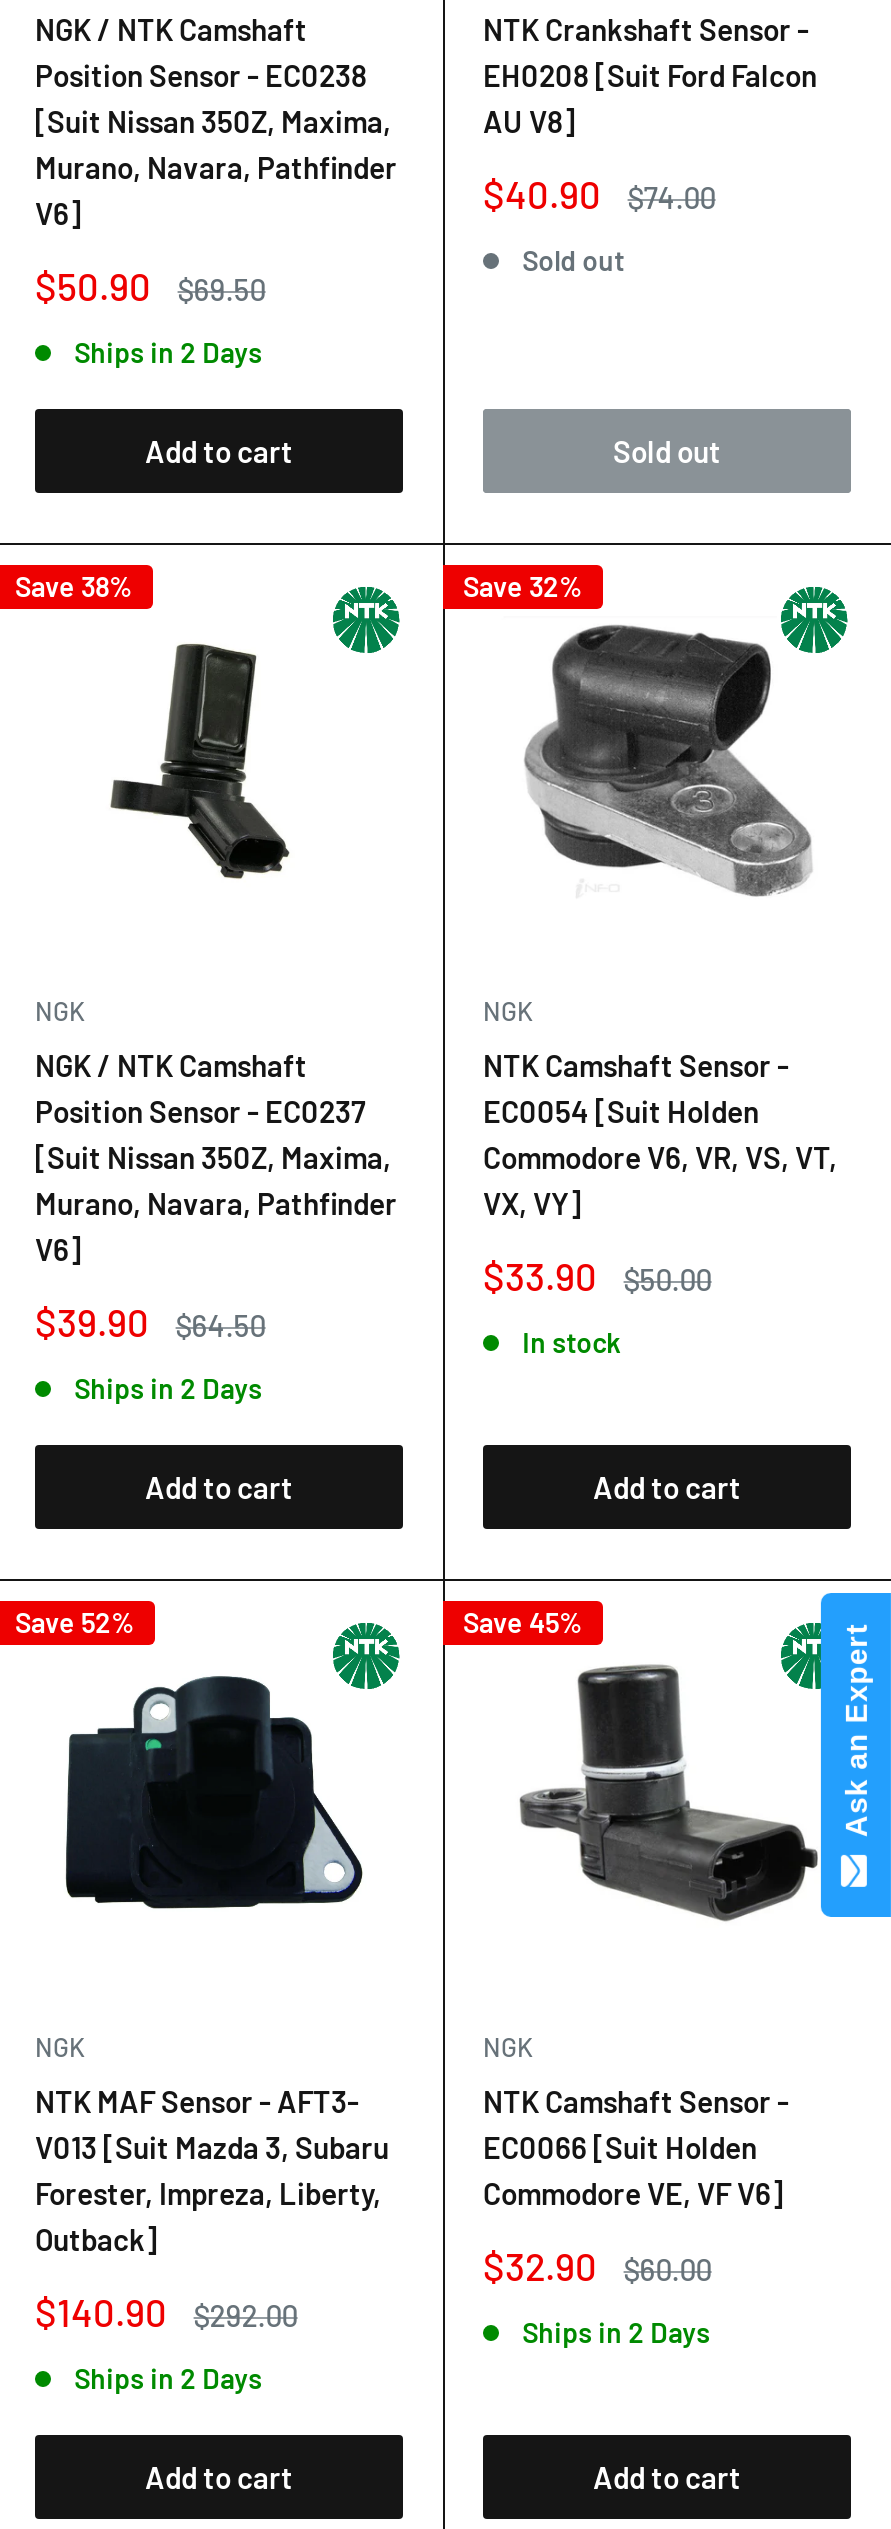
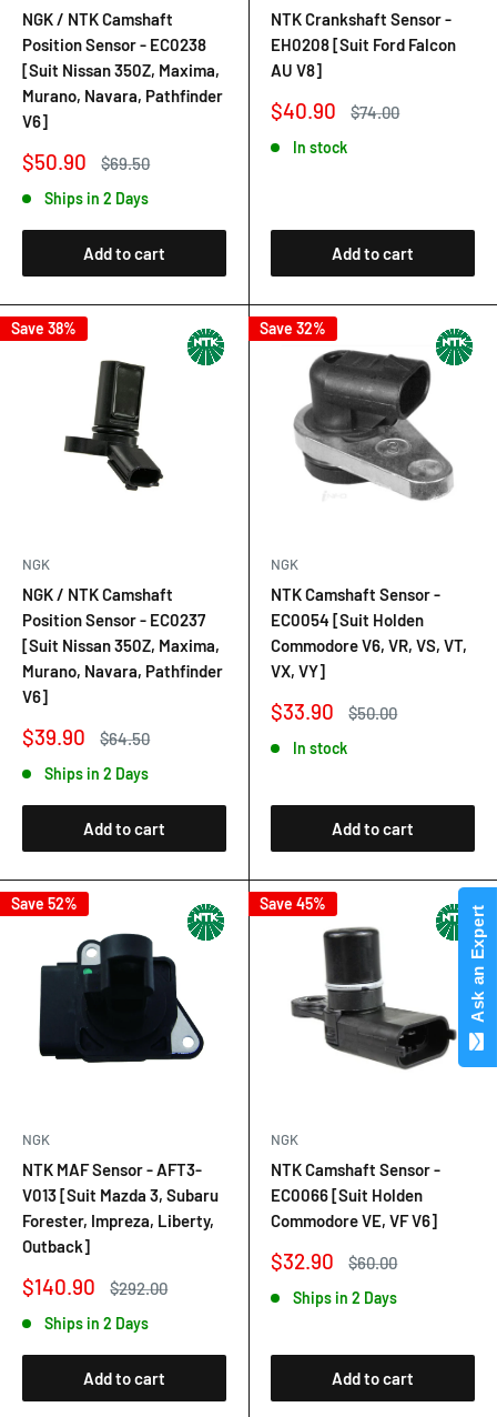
[522,244,624,278] Sold out -> [292,138,347,157] In stock
[613,434,721,470] Sold out -> [332,244,414,264] Add to cart

